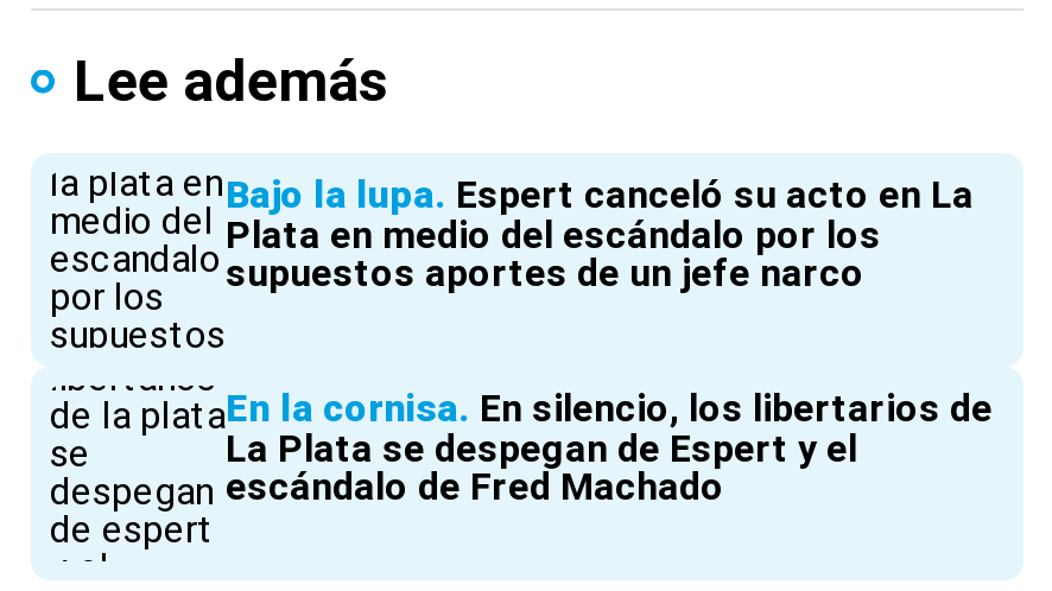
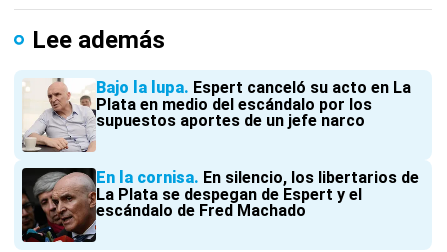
[47,170,226,350] [image] -> [22,78,96,152] [image]
[47,383,226,561] [image] -> [21,167,97,243] [image]

